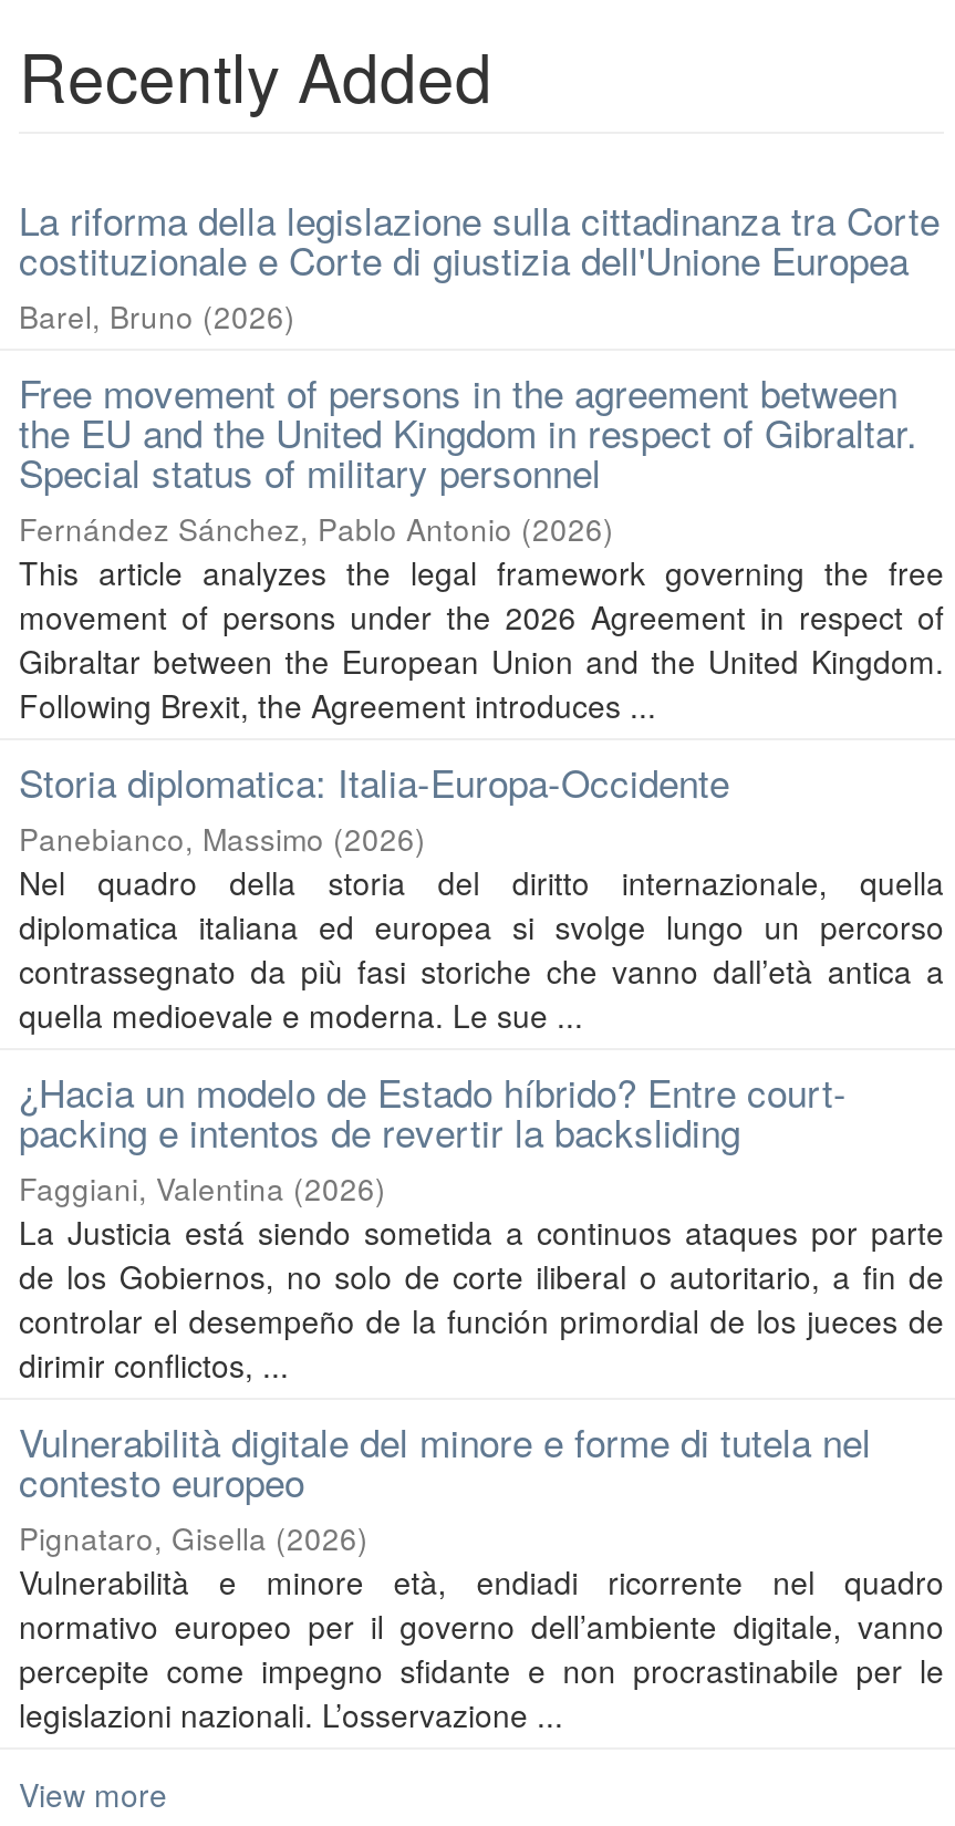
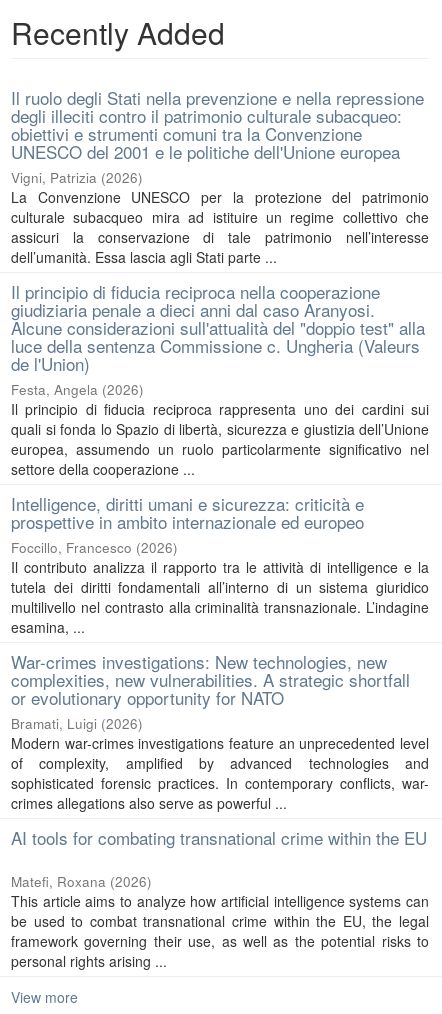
[19,191,944,1736] La riforma della legislazione sulla cittadinanza tra Corte | costituzionale e Corte di giustizia dell'Unione Europea | Barel, Bruno (2026) | Free movement of persons in the agreement between | the EU and the United Kingdom in respect of Gibraltar. | Special status of military personnel | Fernández Sánchez, Pablo Antonio (2026) | This article analyzes the legal framework governing the free | movement of persons under the 2026 Agreement in respect of | Gibraltar between the European Union and the United Kingdom. | Following Brexit, the Agreement introduces ... | Storia diplomatica: Italia-Europa-Occidente | Panebianco, Massimo (2026) | Nel quadro della storia del diritto internazionale, quella | diplomatica italiana ed europea si svolge lungo un percorso | contrassegnato da più fasi storiche che vanno dall’età antica a | quella medioevale e moderna. Le sue ... | ¿Hacia un modelo de Estado híbrido? Entre court- | packing e intentos de revertir la backsliding | Faggiani, Valentina (2026) | La Justicia está siendo sometida a continuos ataques por parte | de los Gobiernos, no solo de corte iliberal o autoritario, a fin de | controlar el desempeño de la función primordial de los jueces de | dirimir conflictos, ... | Vulnerabilità digitale del minore e forme di tutela nel | contesto europeo | Pignataro, Gisella (2026) | Vulnerabilità e minore età, endiadi ricorrente nel quadro | normativo europeo per il governo dell’ambiente digitale, vanno | percepite come impegno sfidante e non procrastinabile per le | legislazioni nazionali. L’osservazione ... -> [11,85,429,971] Il ruolo degli Stati nella prevenzione e nella repressione | degli illeciti contro il patrimonio culturale subacqueo: | obiettivi e strumenti comuni tra la Convenzione | UNESCO del 2001 e le politiche dell'Unione europea | Vigni, Patrizia (2026) | La Convenzione UNESCO per la protezione del patrimonio | culturale subacqueo mira ad istituire un regime collettivo che | assicuri la conservazione di tale patrimonio nell’interesse | dell’umanità. Essa lascia agli Stati parte ... | Il principio di fiducia reciproca nella cooperazione | giudiziaria penale a dieci anni dal caso Aranyosi. | Alcune considerazioni sull'attualità del "doppio test" alla | luce della sentenza Commissione c. Ungheria (Valeurs | de l'Union) | Festa, Angela (2026) | Il principio di fiducia reciproca rappresenta uno dei cardini sui | quali si fonda lo Spazio di libertà, sicurezza e giustizia dell’Unione | europea, assumendo un ruolo particolarmente significativo nel | settore della cooperazione ... | Intelligence, diritti umani e sicurezza: criticità e | prospettive in ambito internazionale ed europeo | Foccillo, Francesco (2026) | Il contributo analizza il rapporto tra le attività di intelligence e la | tutela dei diritti fondamentali all’interno di un sistema giuridico | multilivello nel contrasto alla criminalità transnazionale. L’indagine | esamina, ... | War-crimes investigations: New technologies, new | complexities, new vulnerabilities. A strategic shortfall | or evolutionary opportunity for NATO | Bramati, Luigi (2026) | Modern war-crimes investigations feature an unprecedented level | of complexity, amplified by advanced technologies and | sophisticated forensic practices. In contemporary conflicts, war- | crimes allegations also serve as powerful ... | AI tools for combating transnational crime within the EU | Matefi, Roxana (2026) | This article aims to analyze how artificial intelligence systems can | be used to combat transnational crime within the EU, the legal | framework governing their use, as well as the potential risks to | personal rights arising ...

